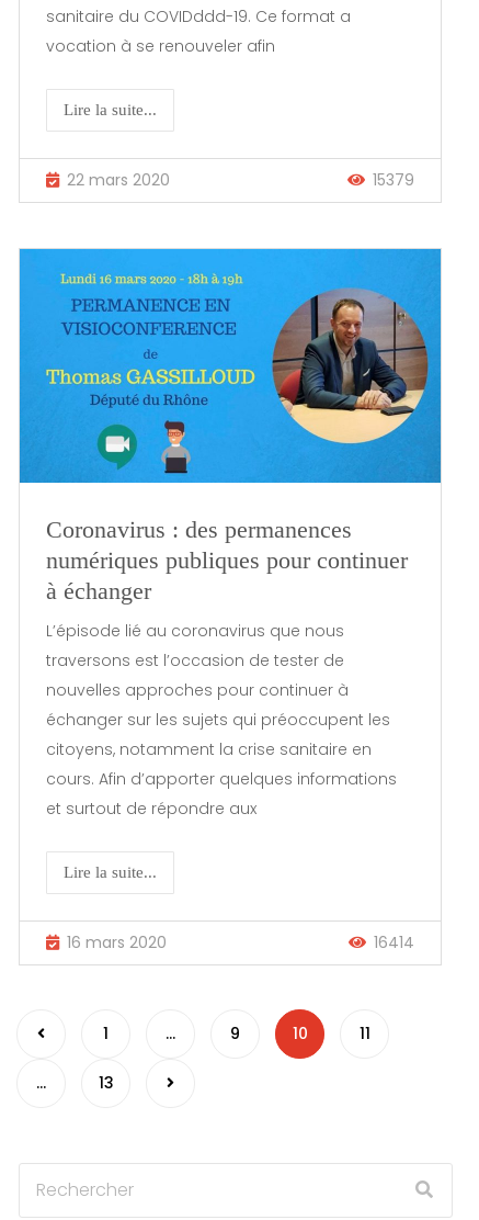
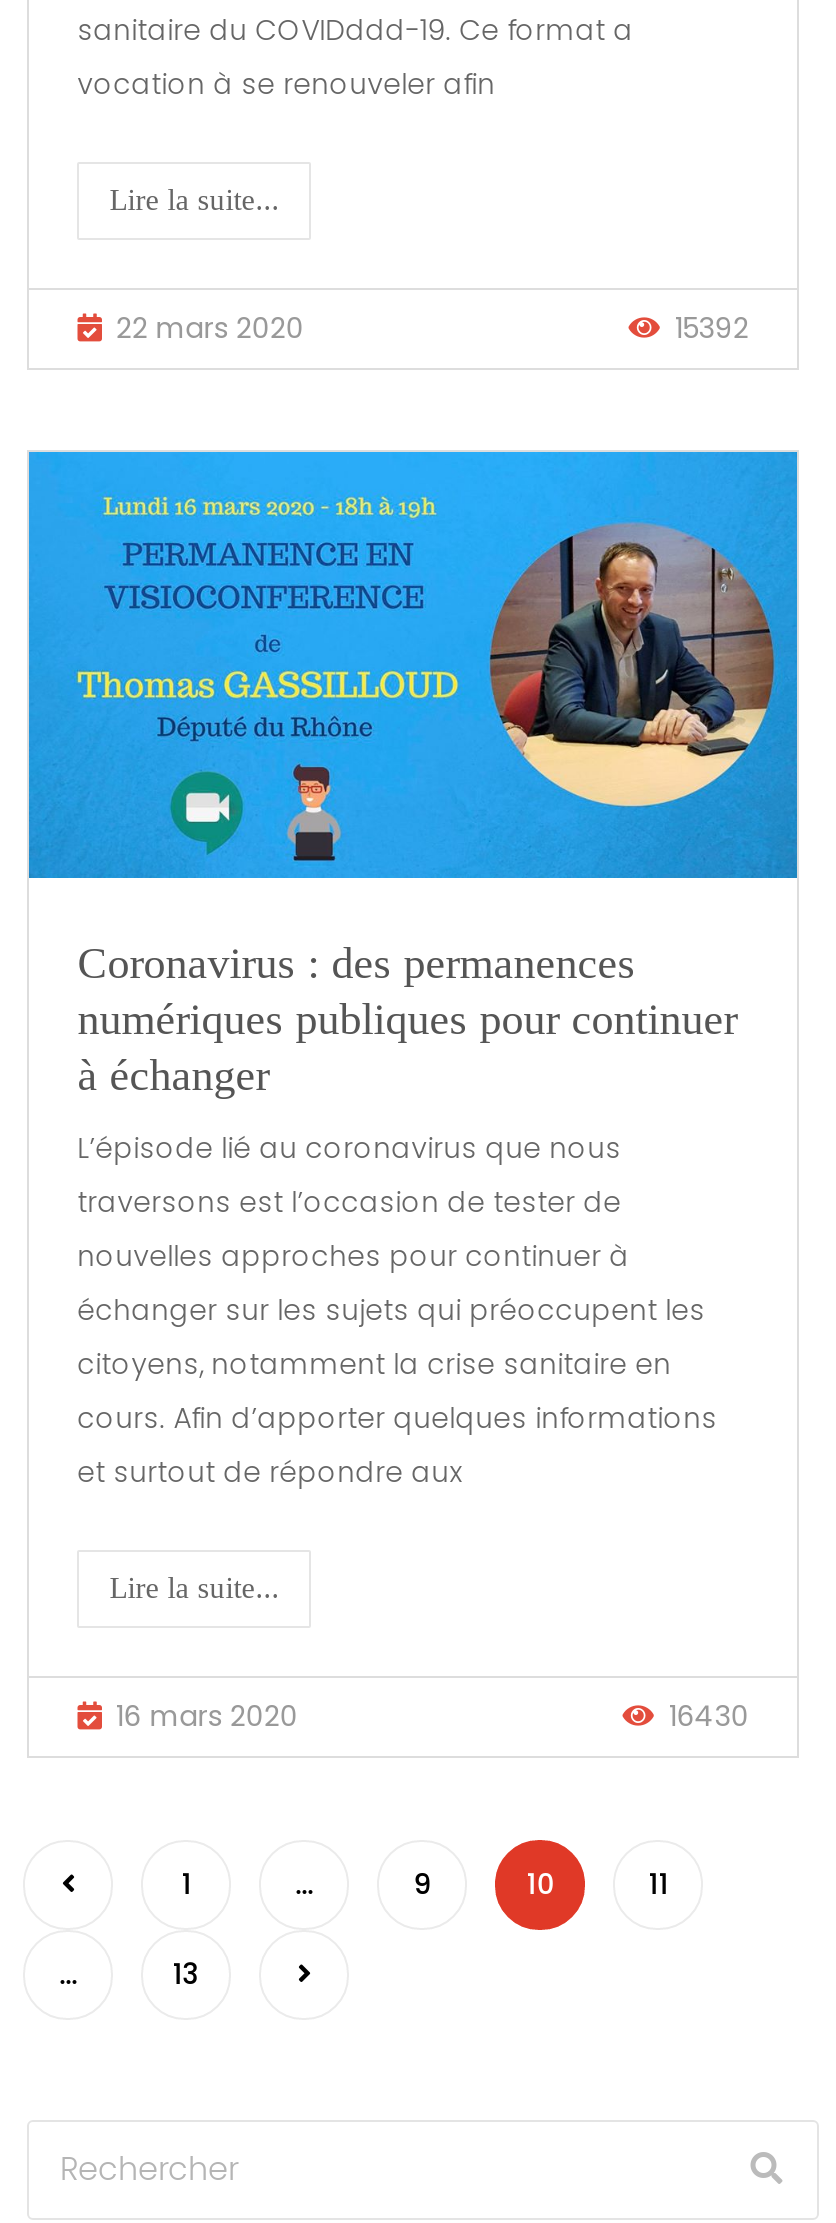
[372,169,414,191] 15379 -> [675,308,749,348] 15392
[374,931,414,953] 16414 -> [669,1696,749,1736] 16430

